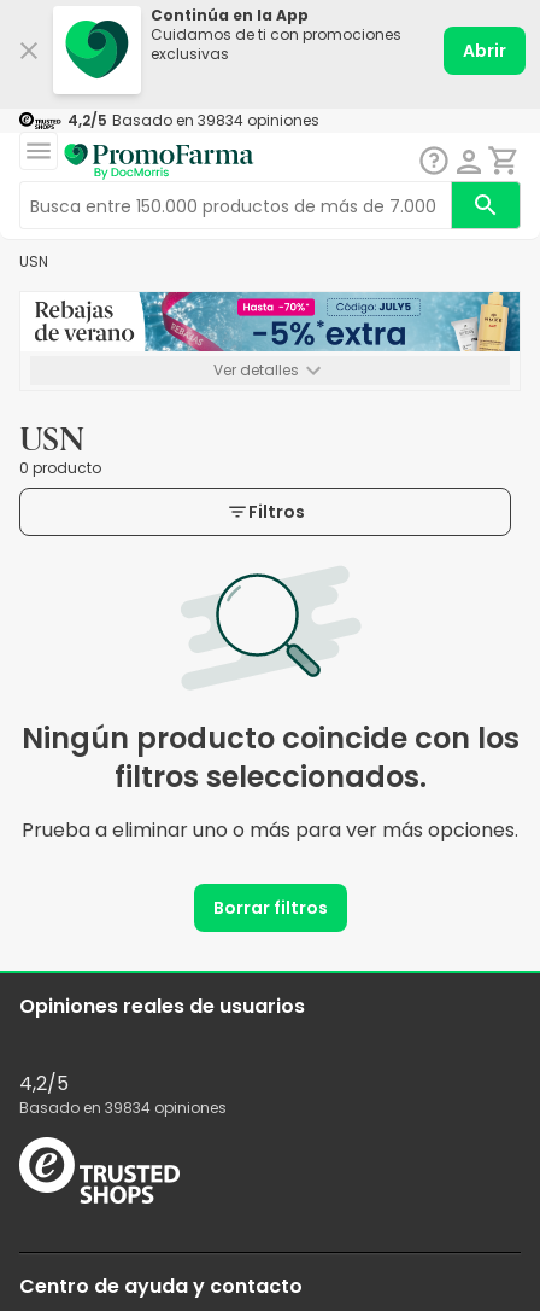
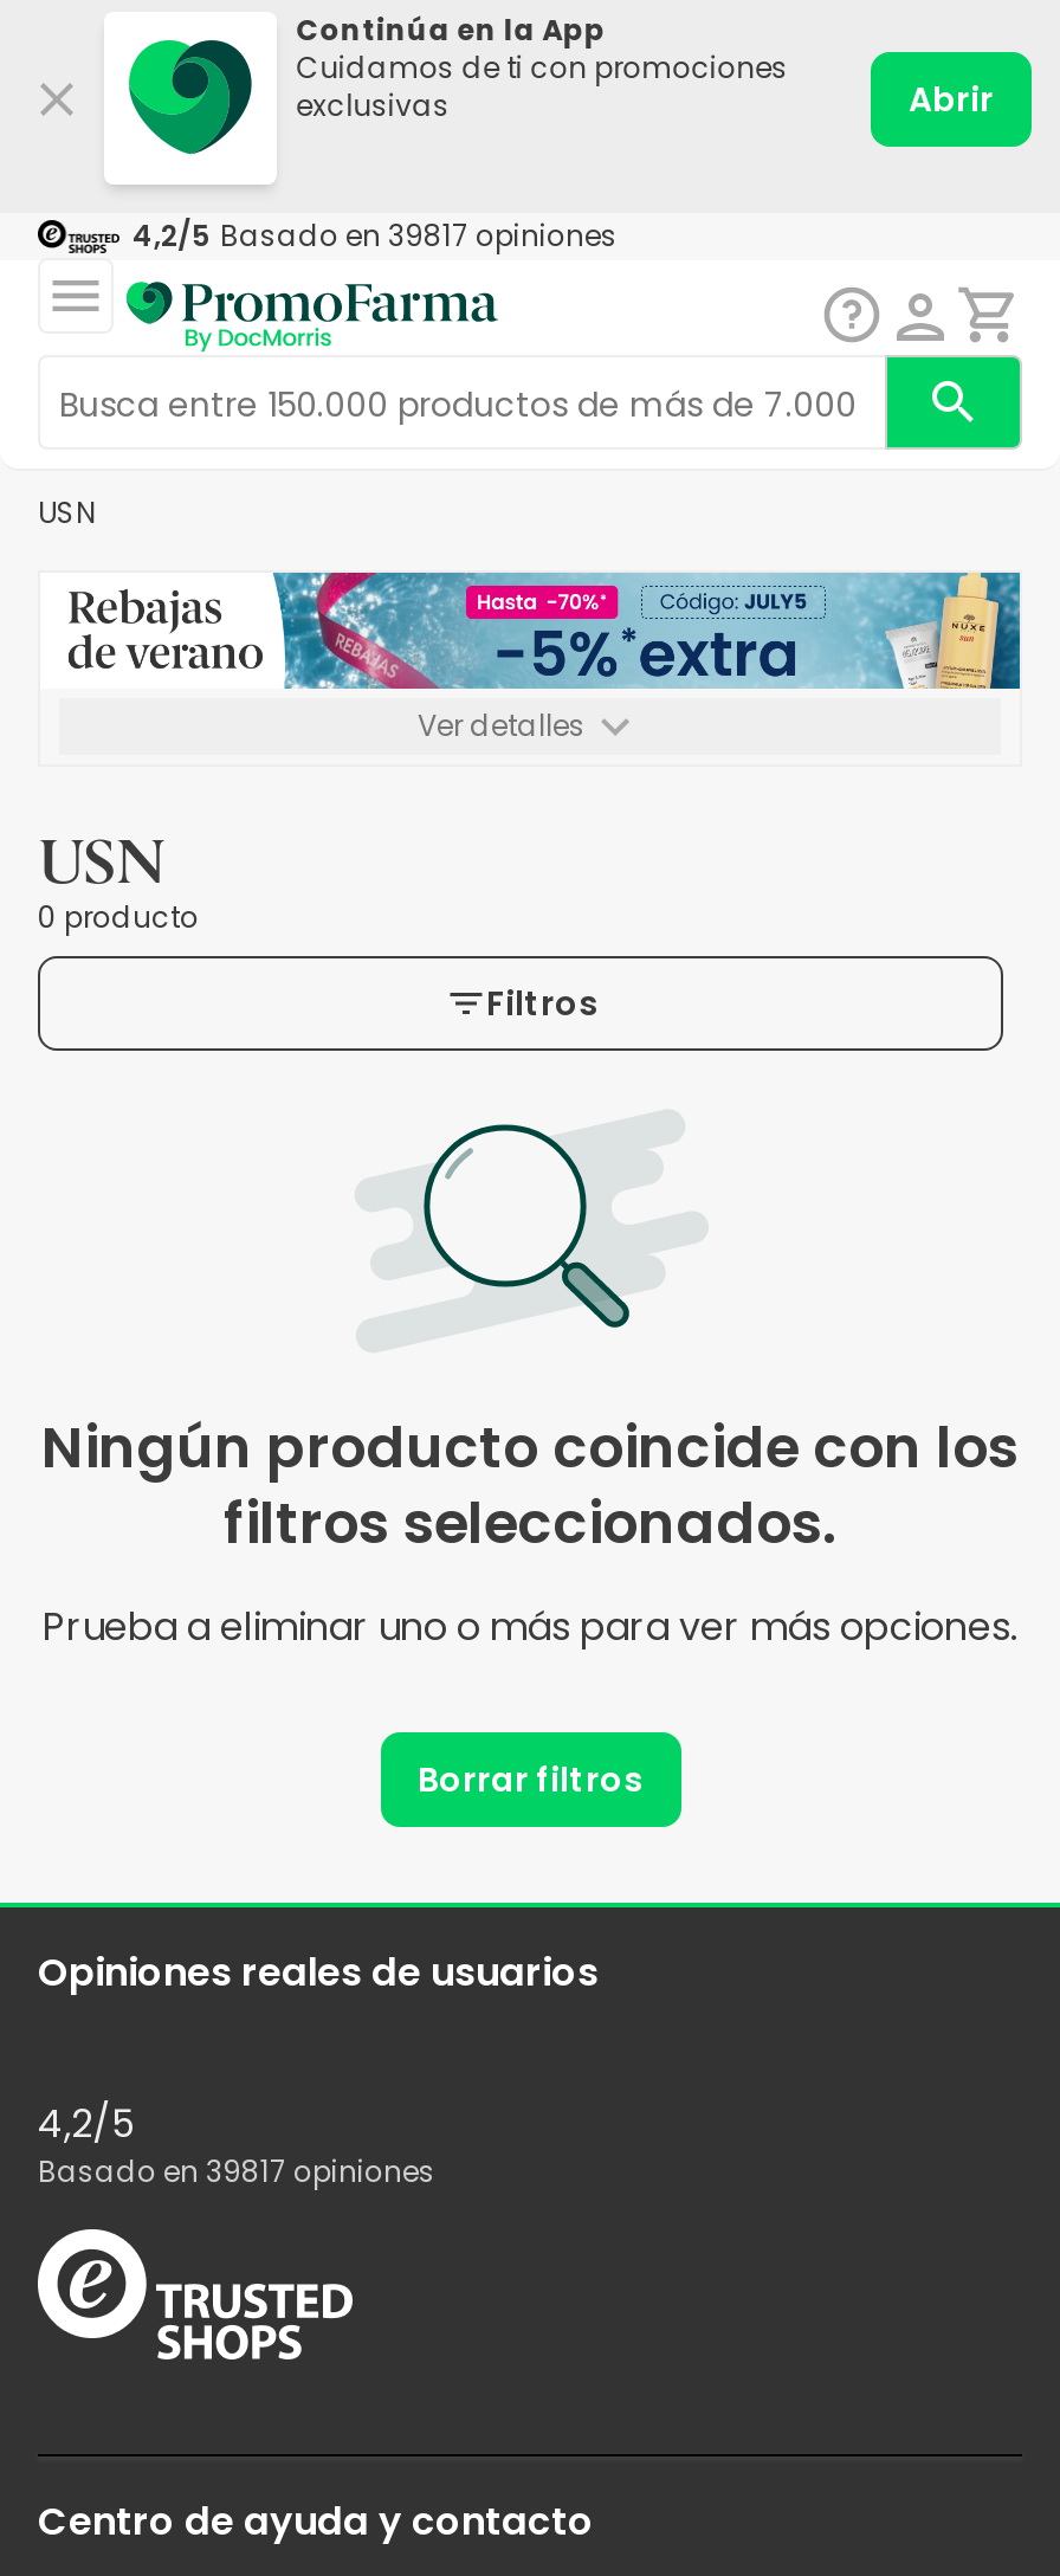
[67,110,319,131] 4,2/5 Basado en 39834 opiniones -> [132,216,618,256] 4,2/5 Basado en 39817 opiniones
[19,1098,227,1118] Basado en 39834 opiniones -> [38,2152,435,2192] Basado en 39817 opiniones

